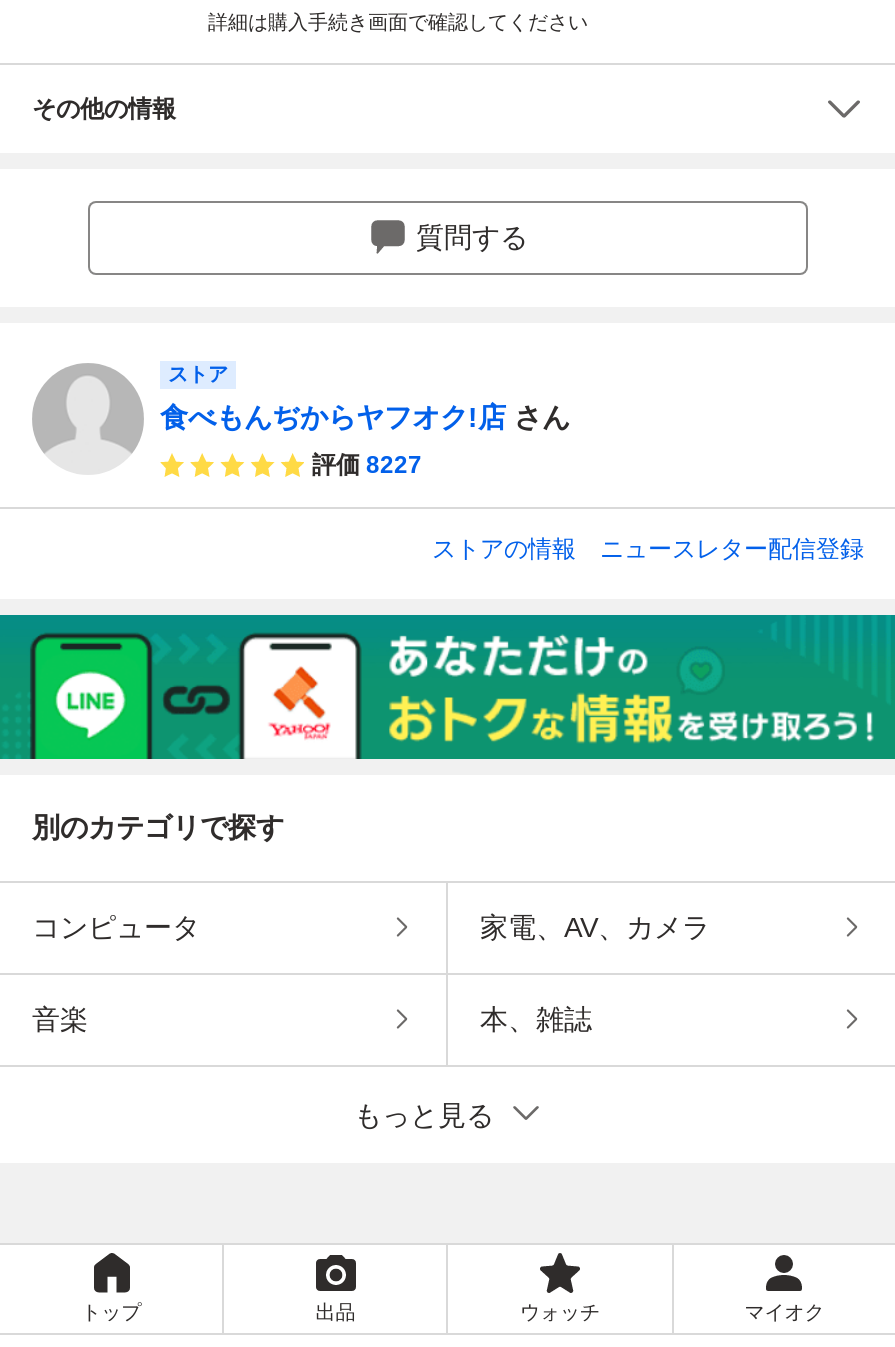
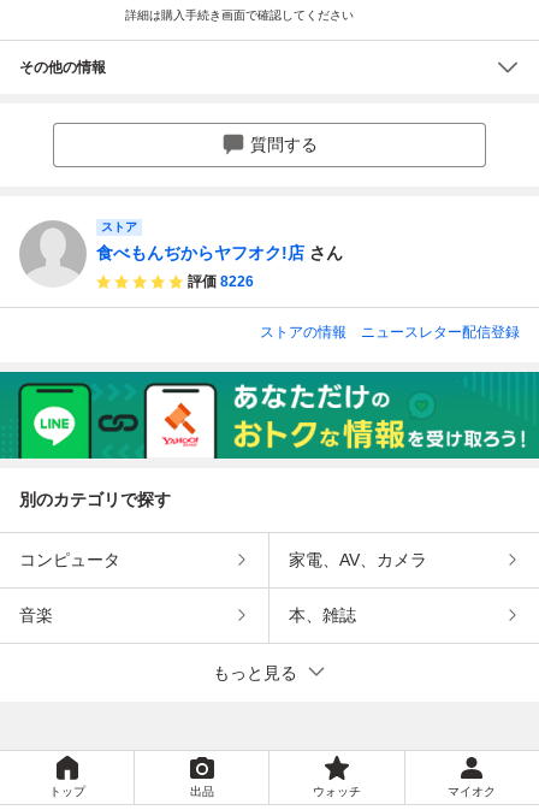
[312,451,422,479] 評価 8227 -> [188,273,254,290] 評価 8226

